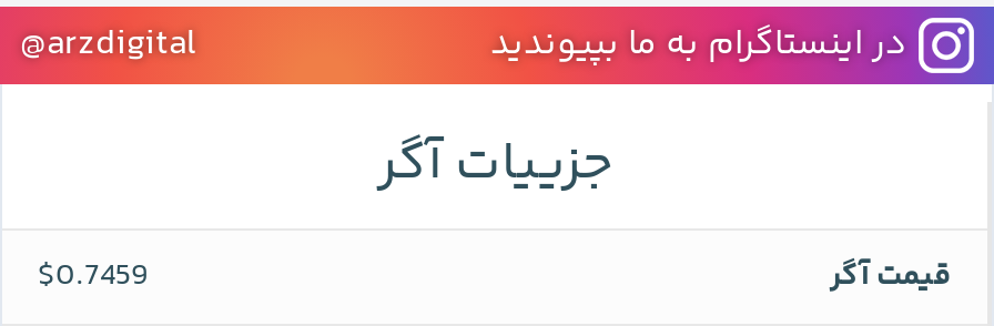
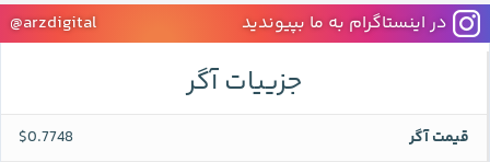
[38,253,149,302] $0.7459 -> [19,126,73,150] $0.7748

